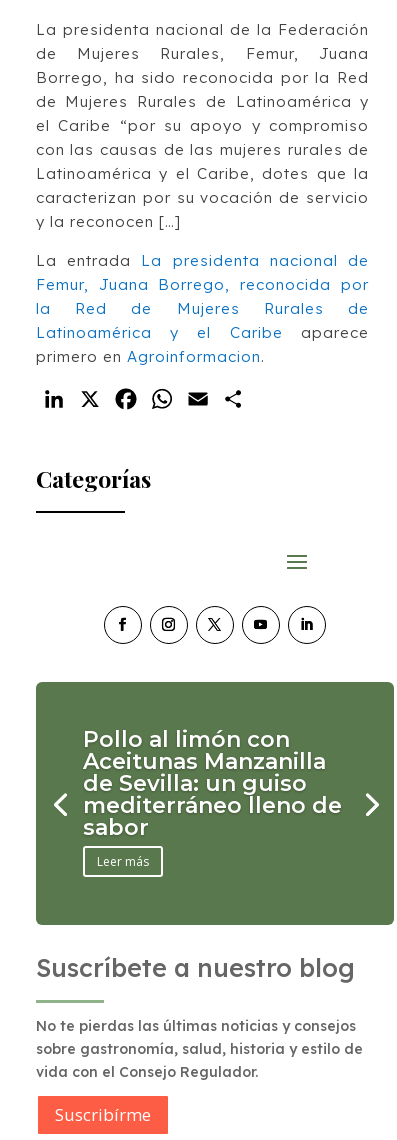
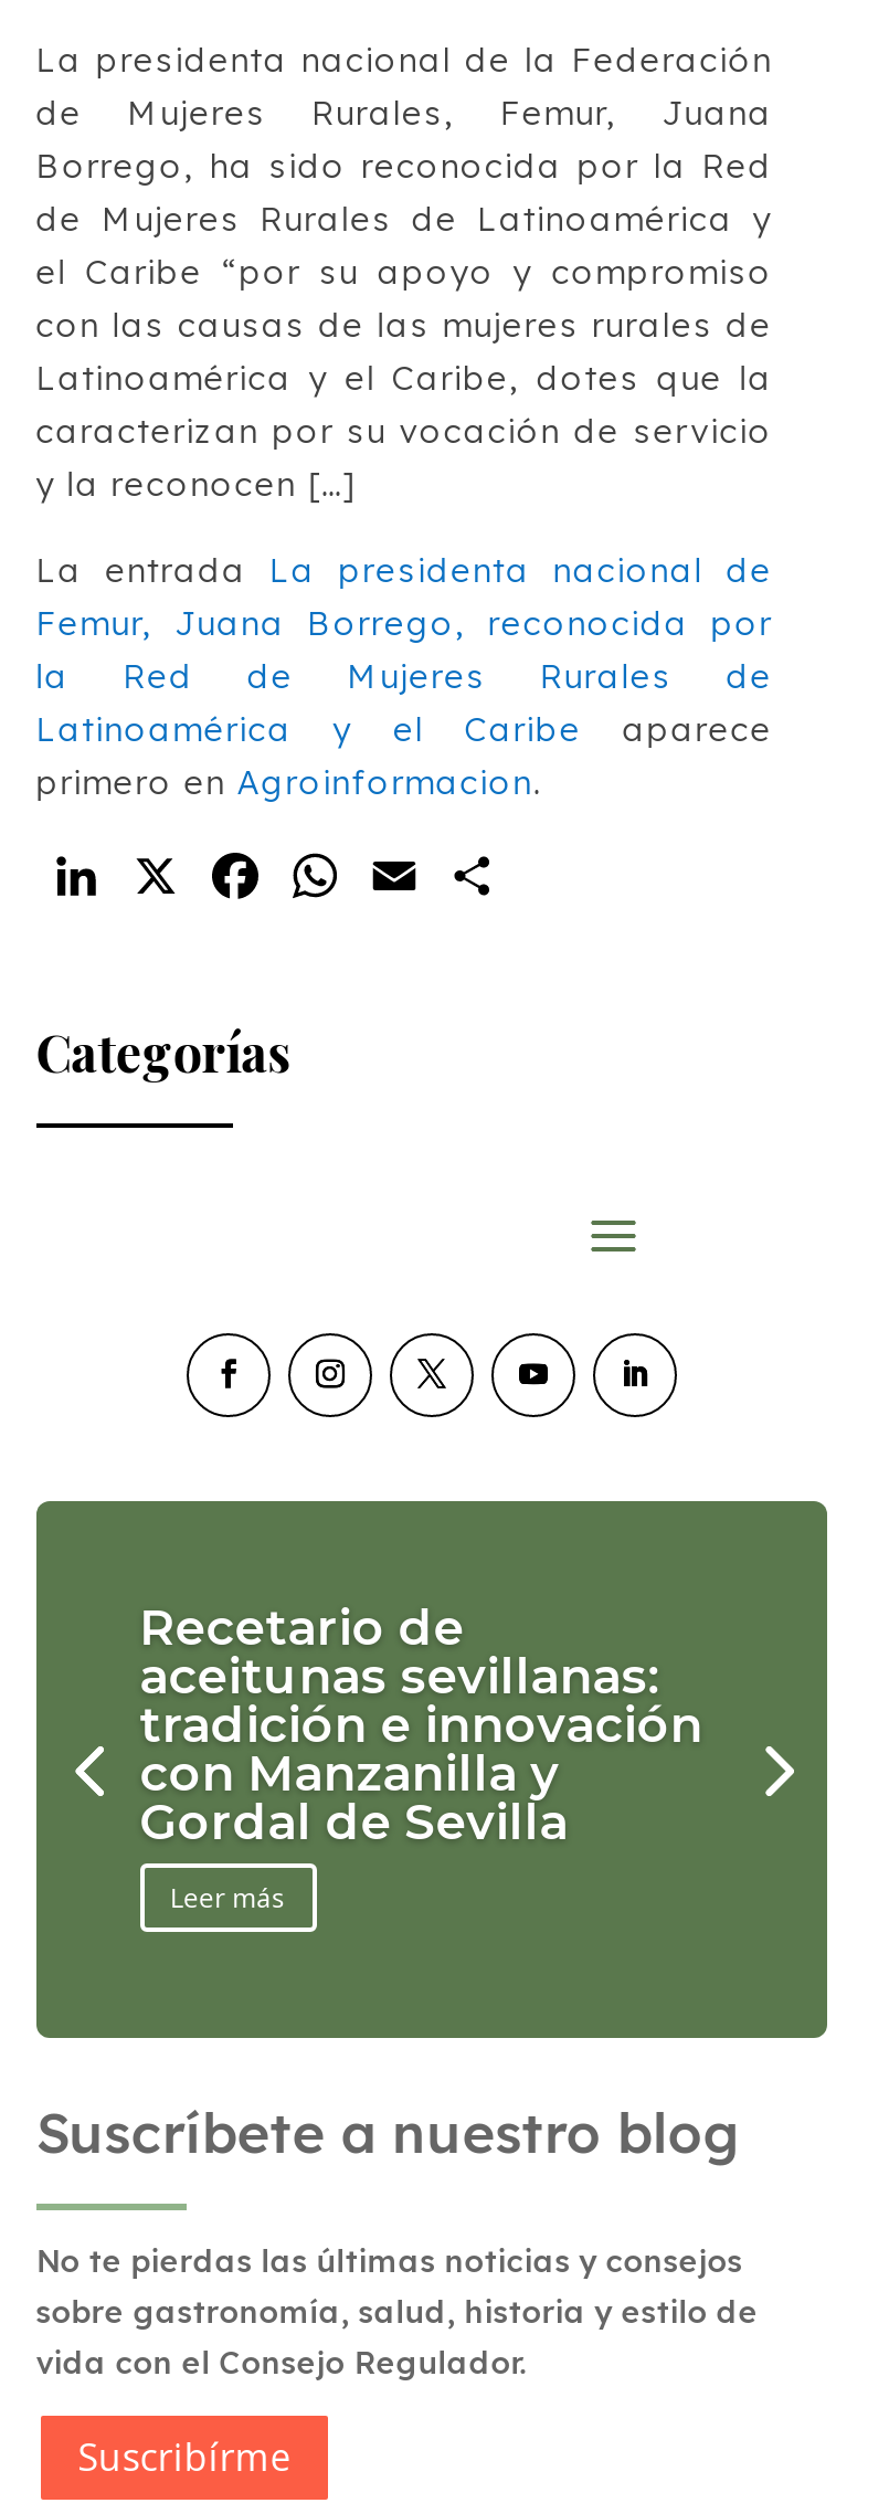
[83,725,342,840] Pollo al limón con | Aceitunas Manzanilla | de Sevilla: un guiso | mediterráneo lleno de | sabor -> [140,1597,703,1851] Recetario de | aceitunas sevillanas: | tradición e innovación | con Manzanilla y | Gordal de Sevilla

